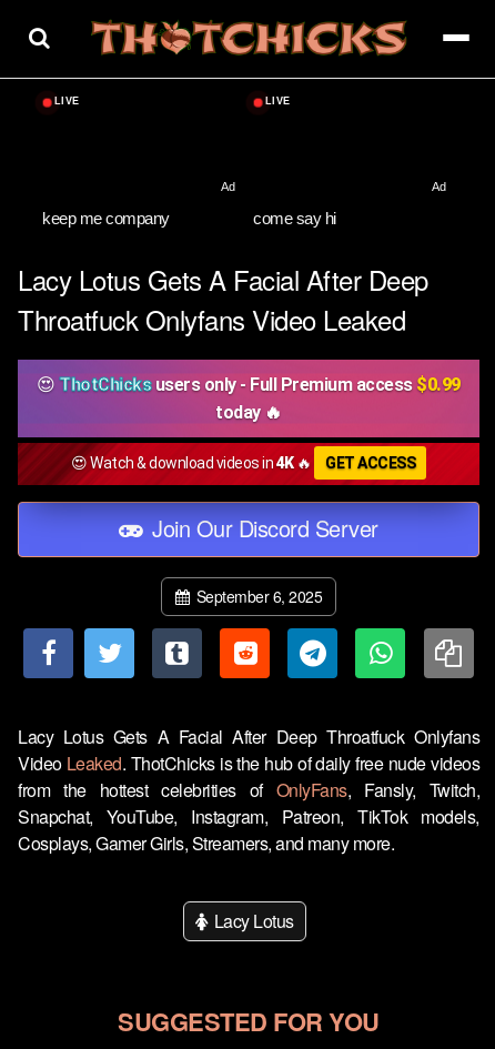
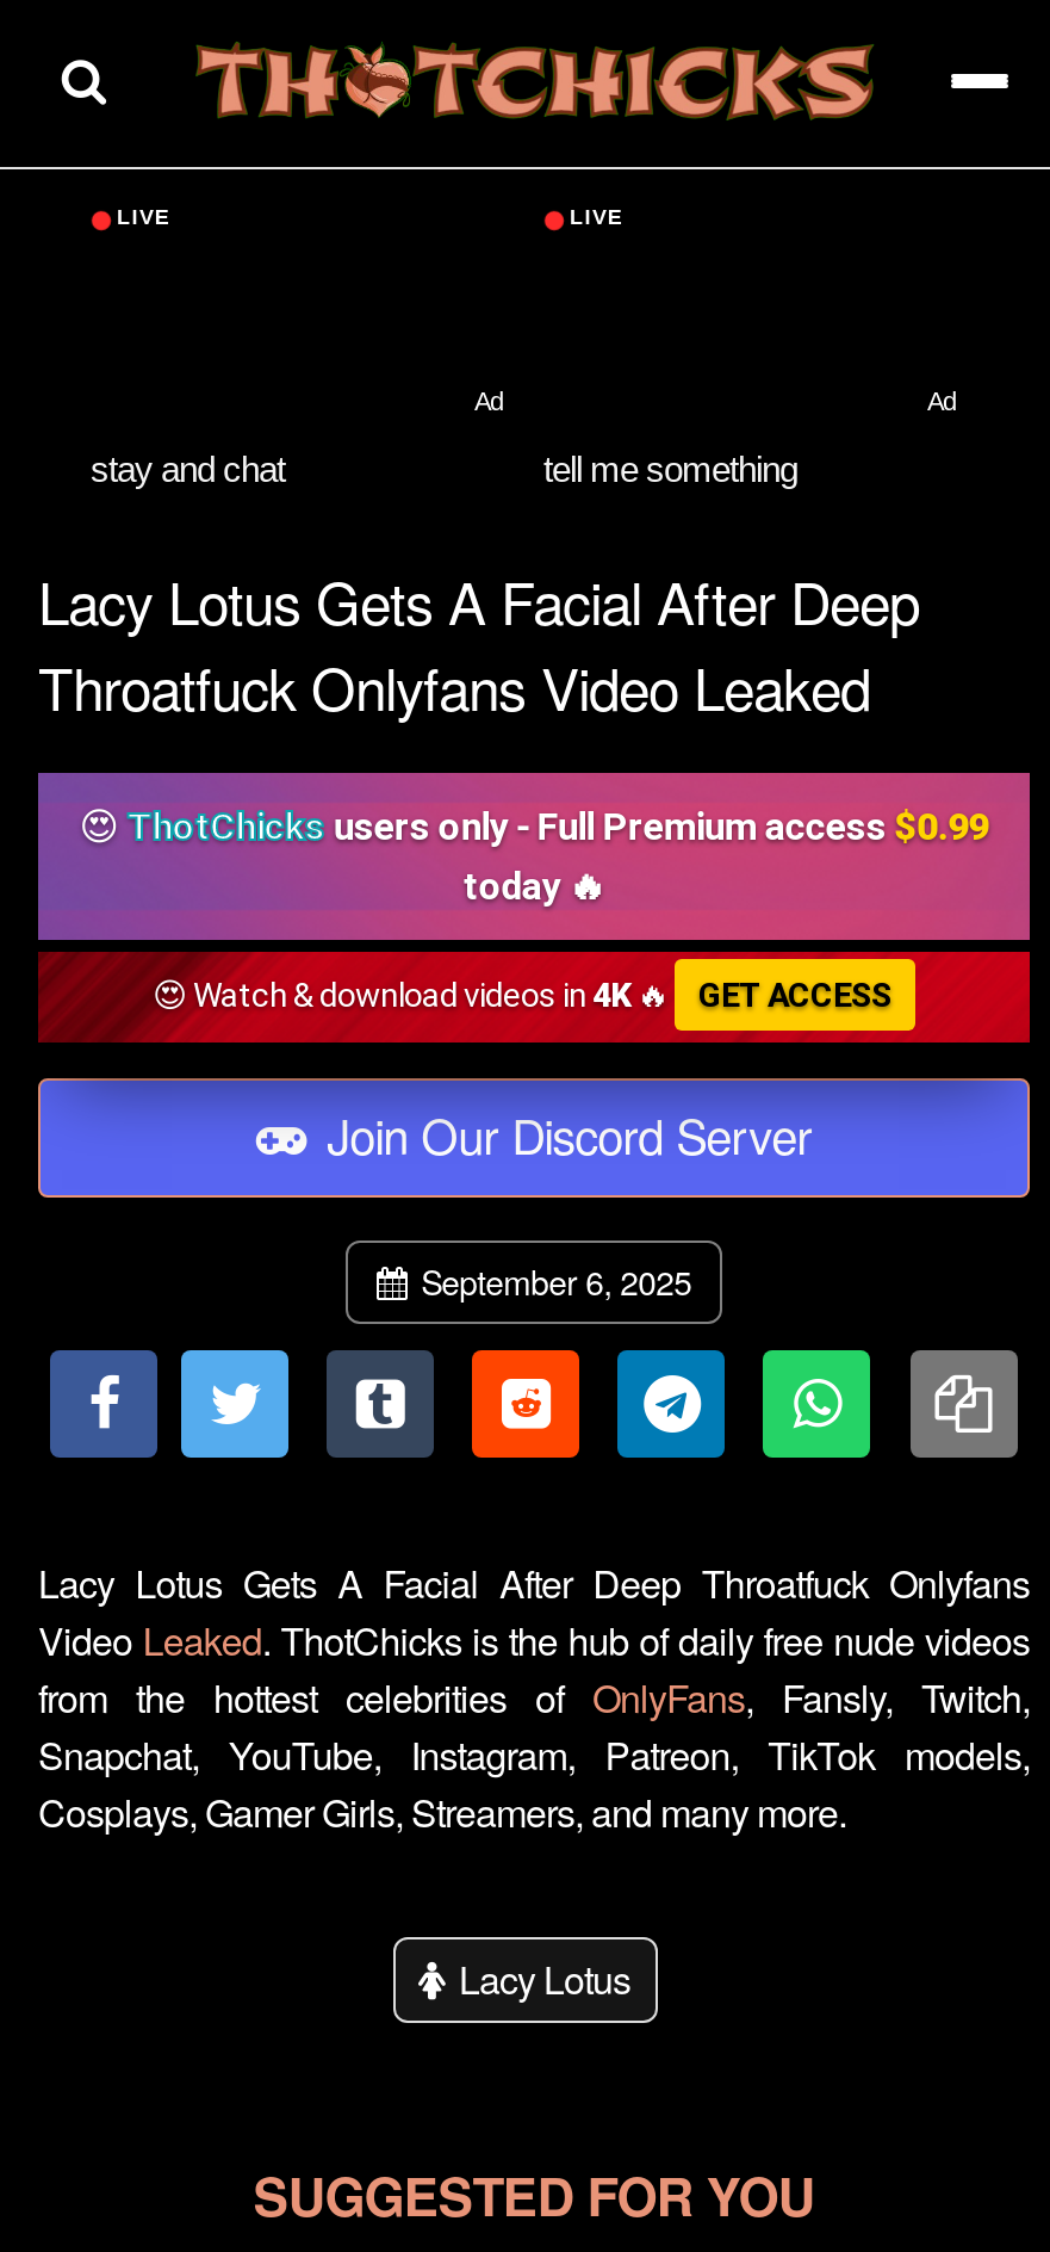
[42,208,336,227] keep me company | come say hi -> [91,447,797,488] stay and chat | tell me something

